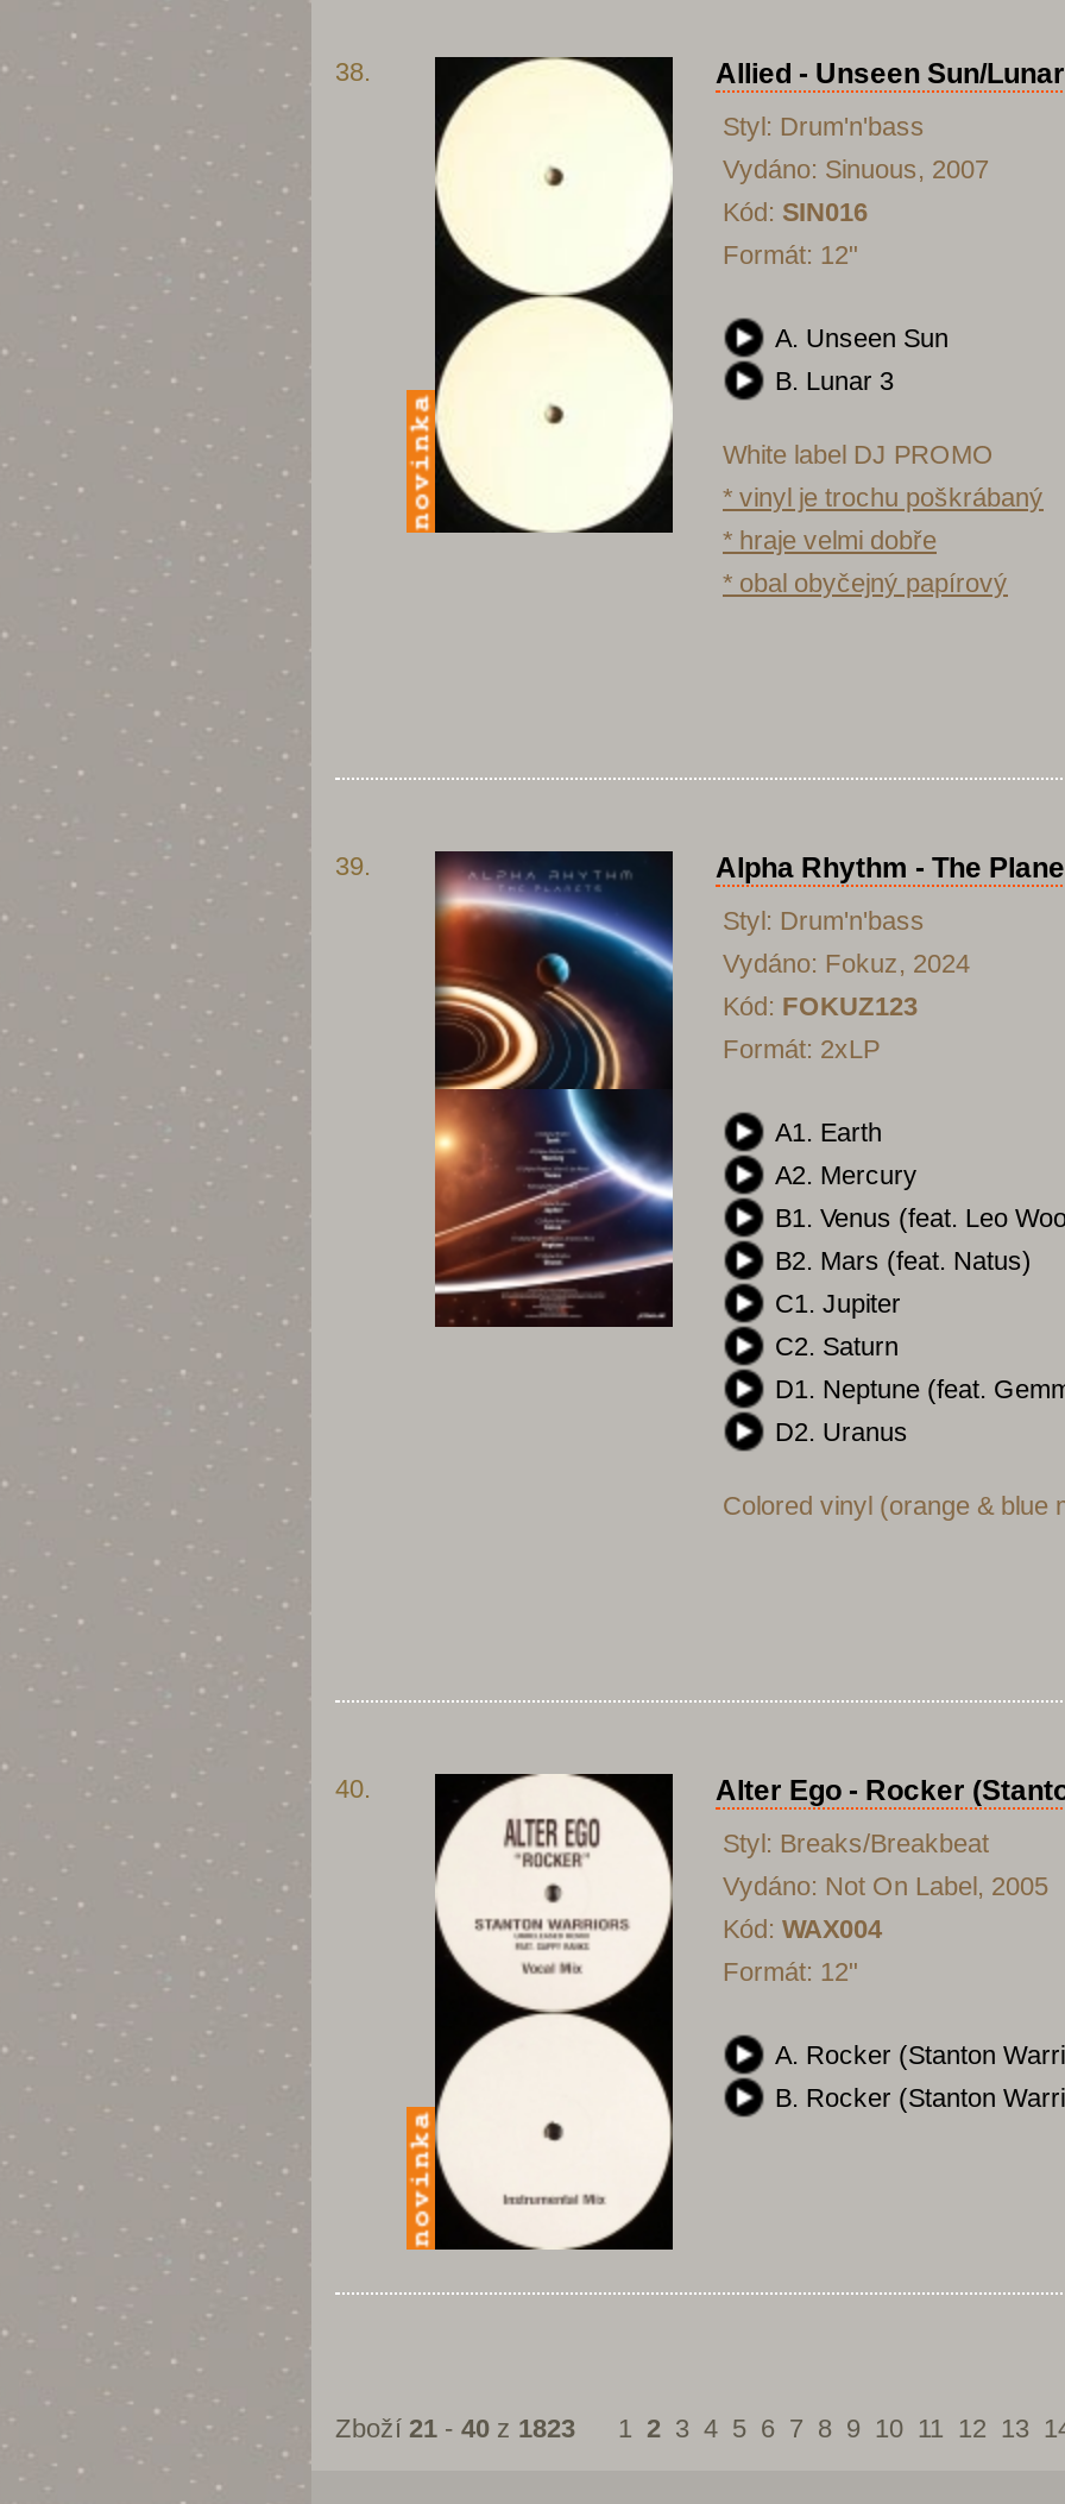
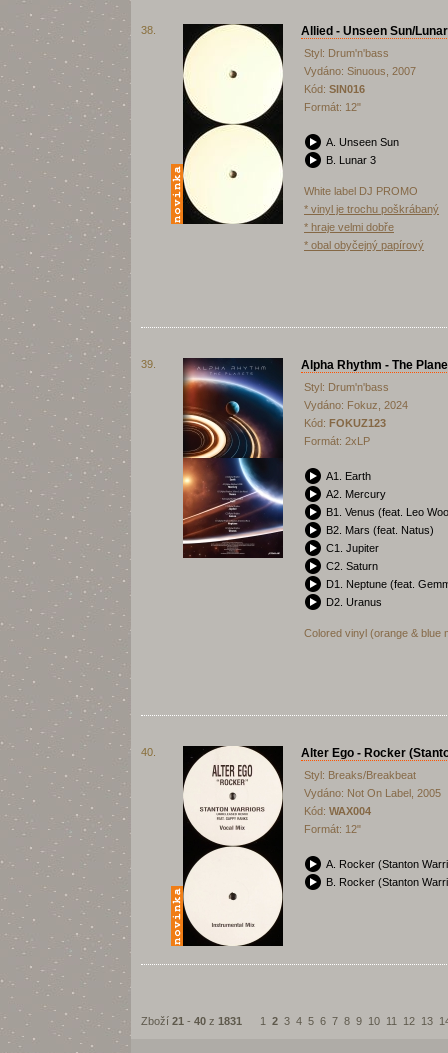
[335,2414,575,2442] Zboží 21 - 40 z 1823 -> [141,1015,242,1027] Zboží 21 - 40 z 1831

